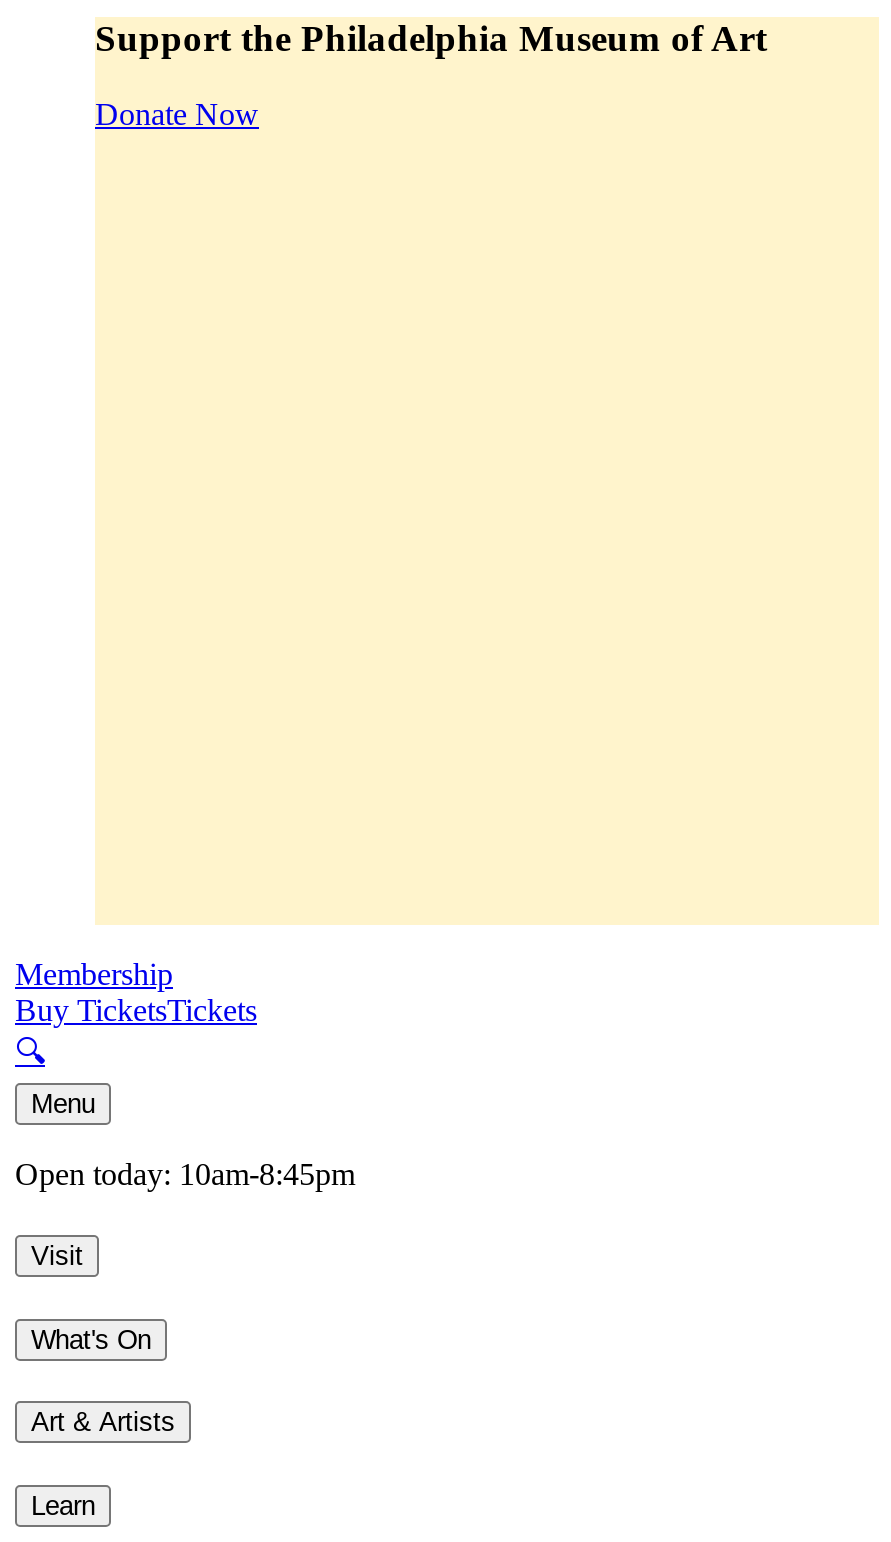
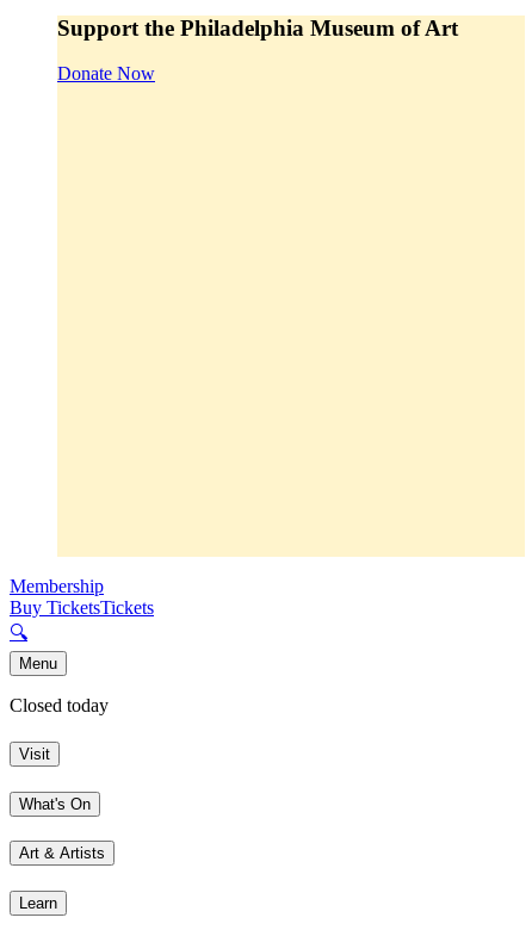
[15,1158,355,1192] Open today: 10am-8:45pm -> [10,695,109,716] Closed today

